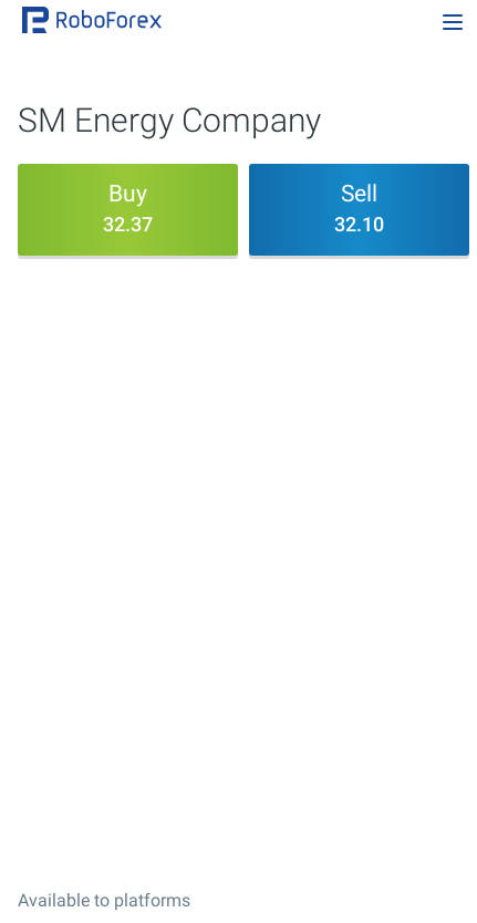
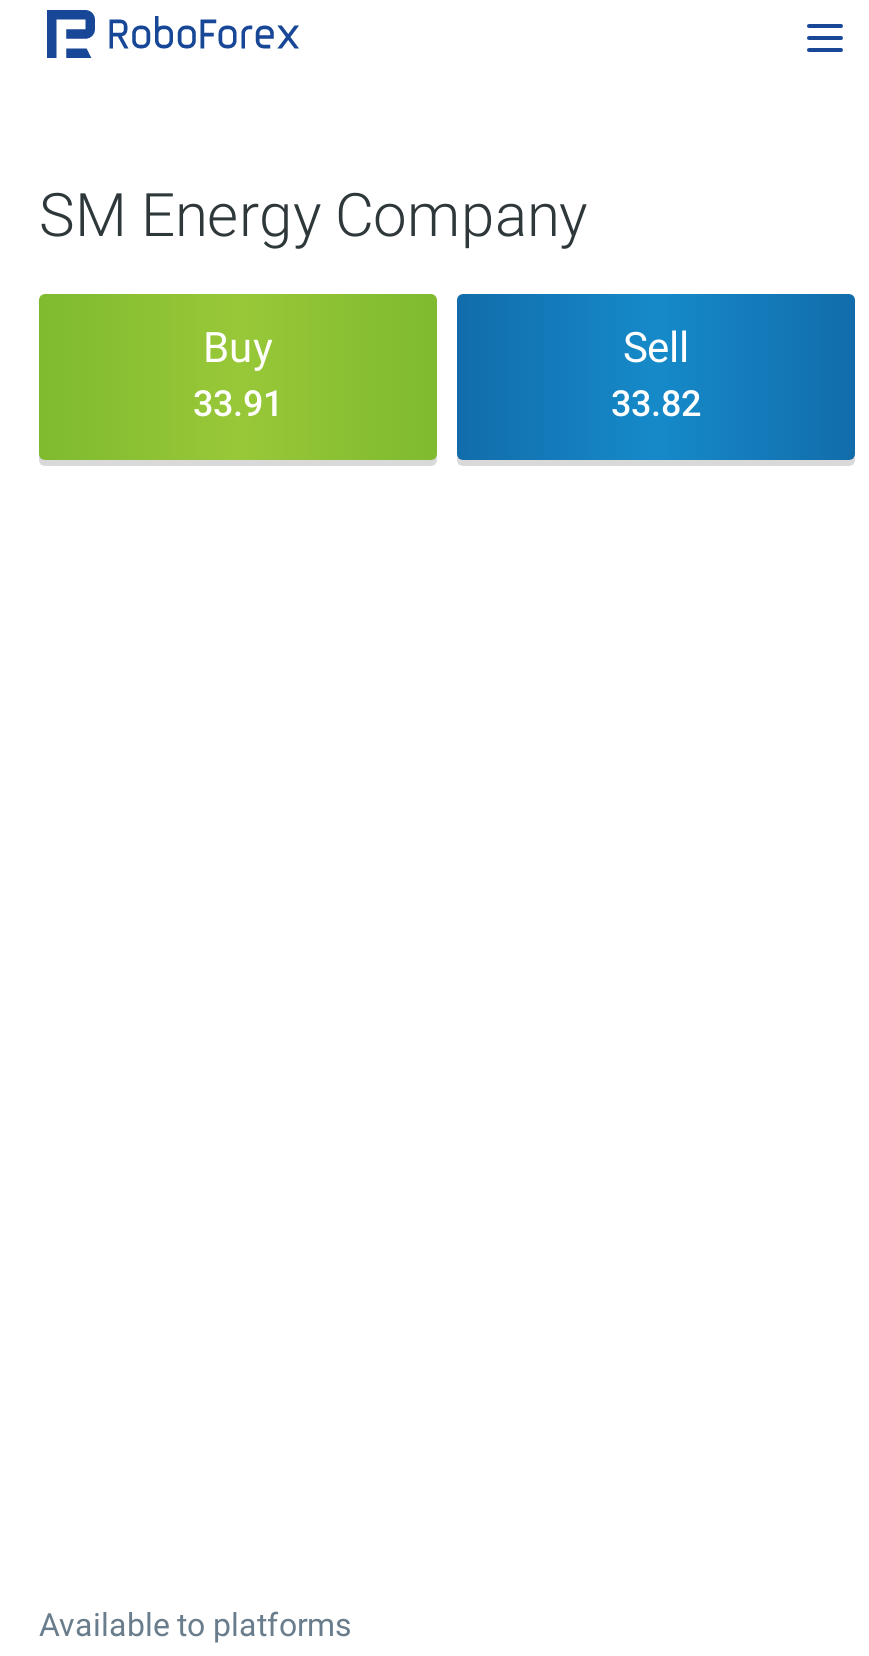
[103,212,153,236] 32.37 -> [193,382,283,424] 33.91
[334,212,384,236] 32.10 -> [611,382,701,424] 33.82

